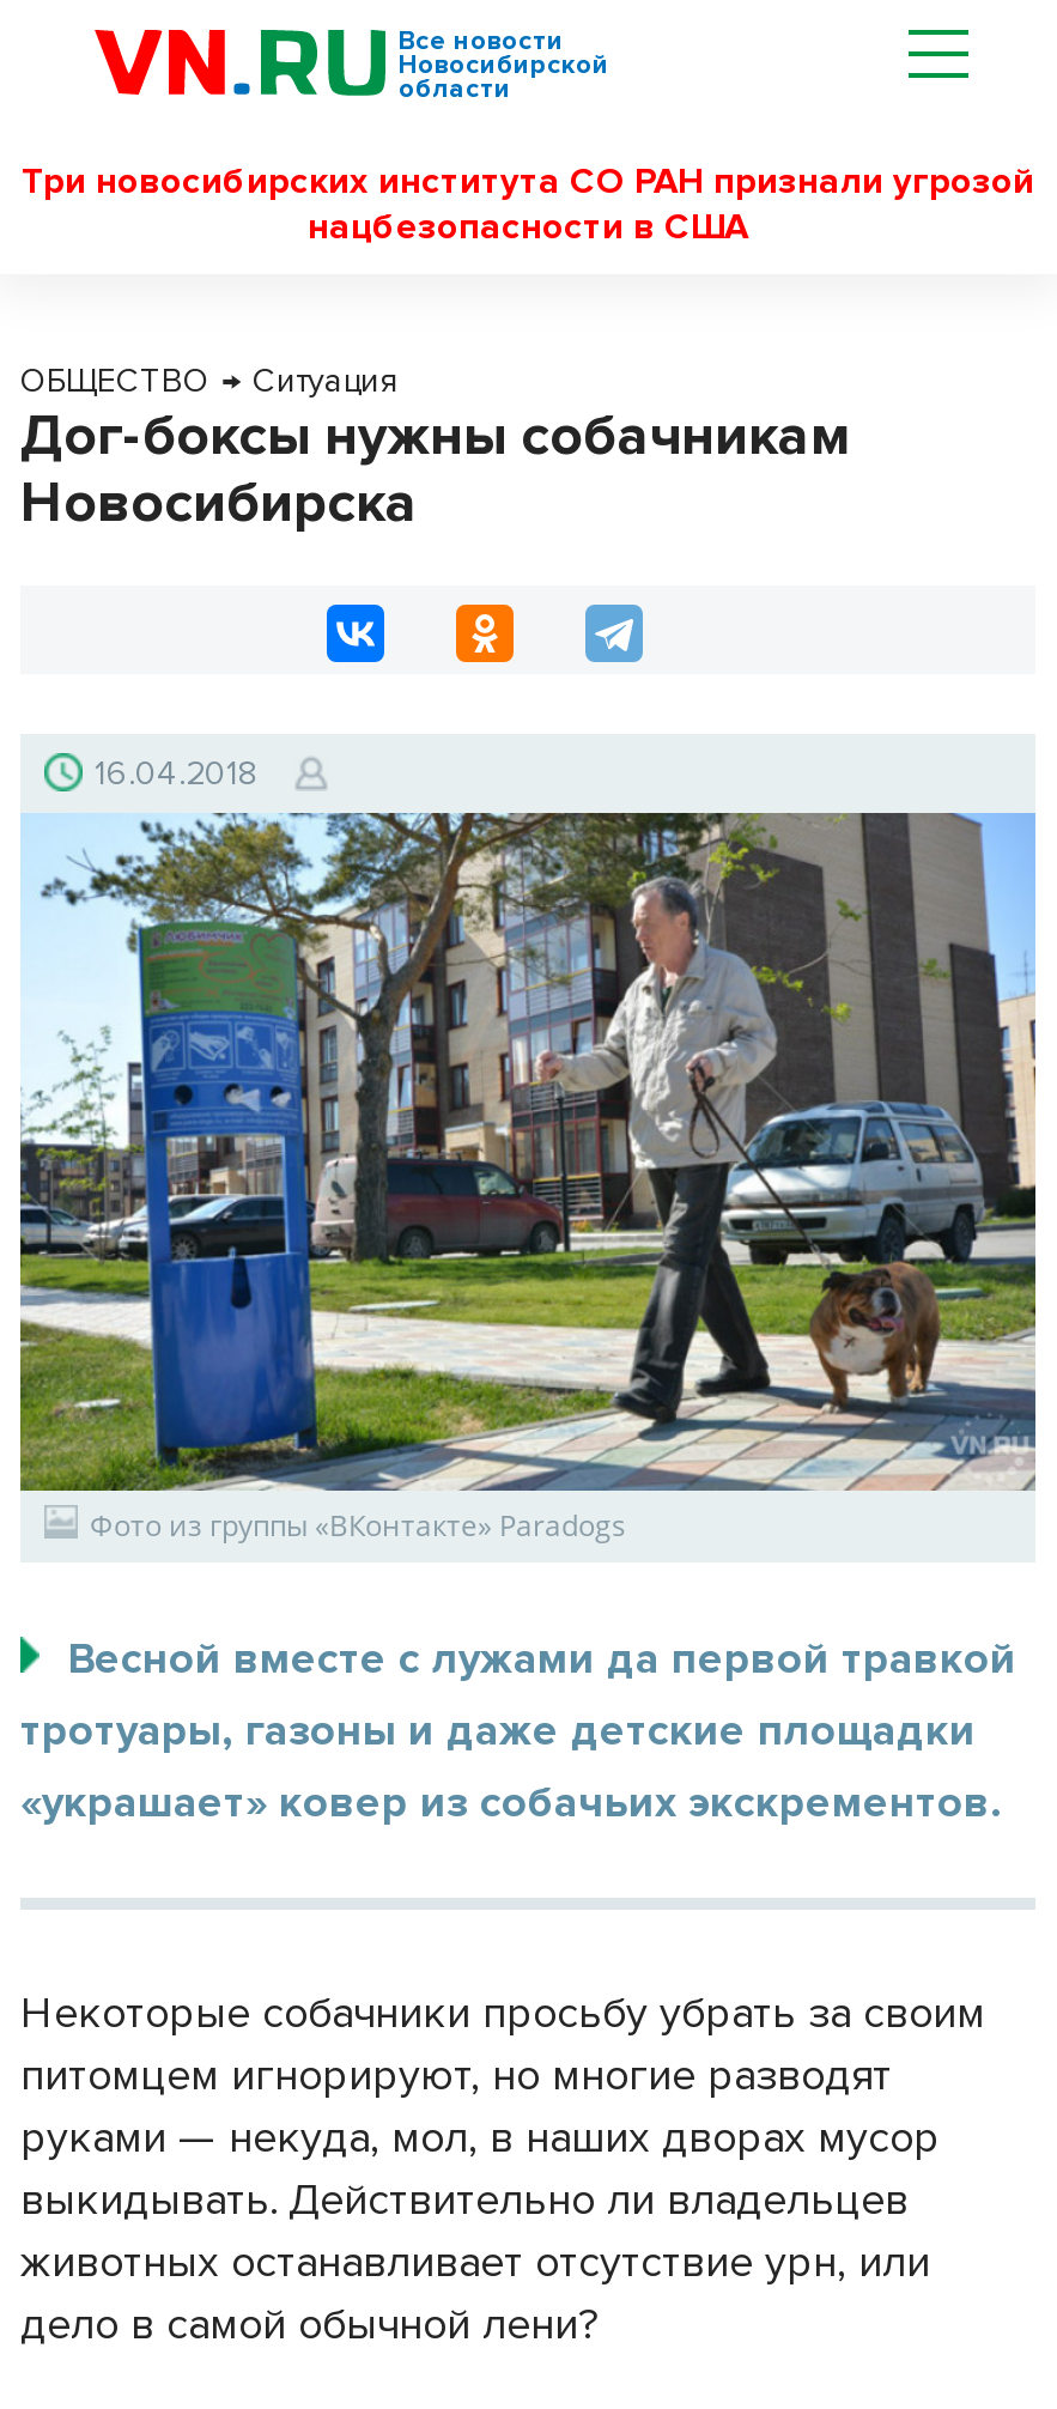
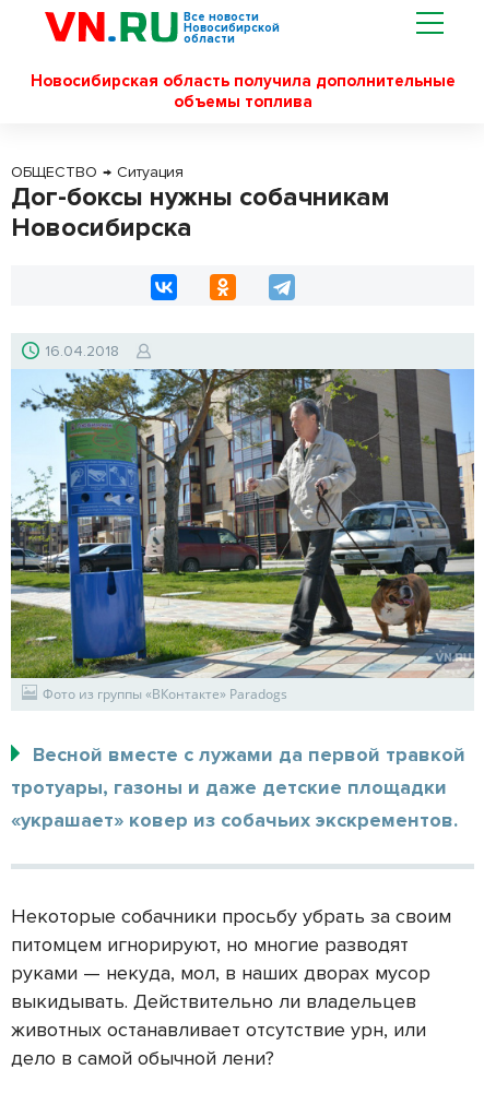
[22,159,1034,248] Три новосибирских института СО РАН признали угрозой | нацбезопасности в США -> [30,71,455,111] Новосибирская область получила дополнительные | объемы топлива

